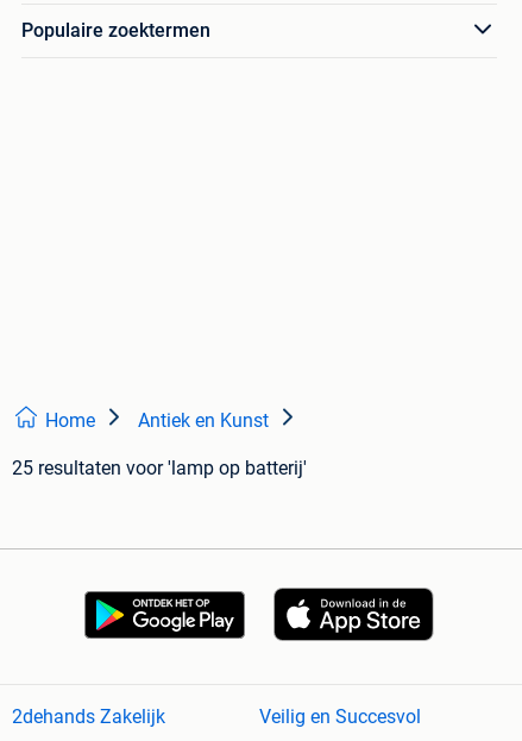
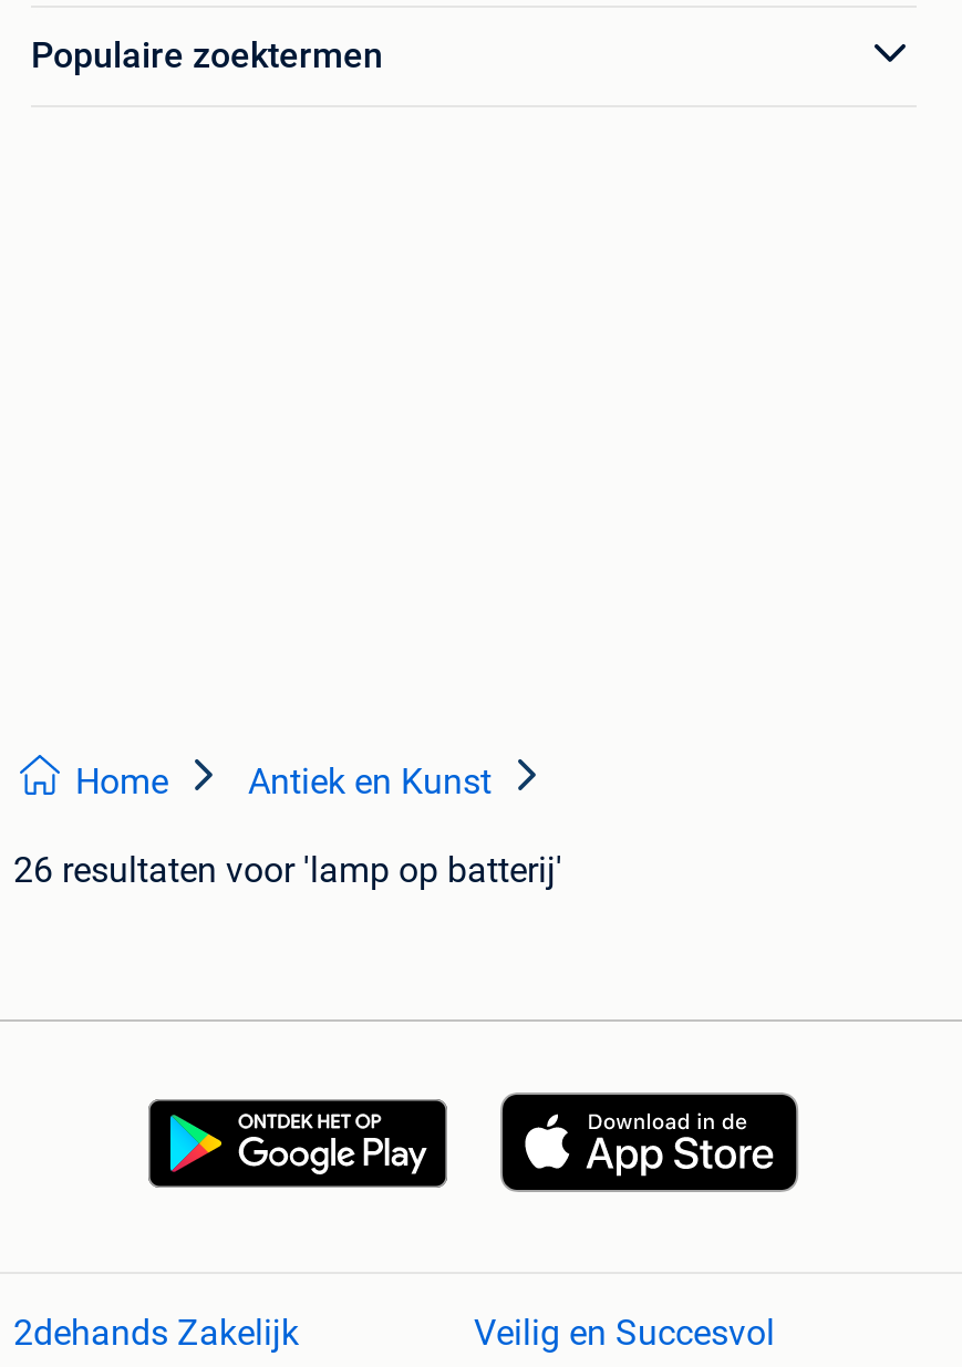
[12,457,307,479] 25 resultaten voor 'lamp op batterij' -> [13,848,562,890] 26 resultaten voor 'lamp op batterij'

